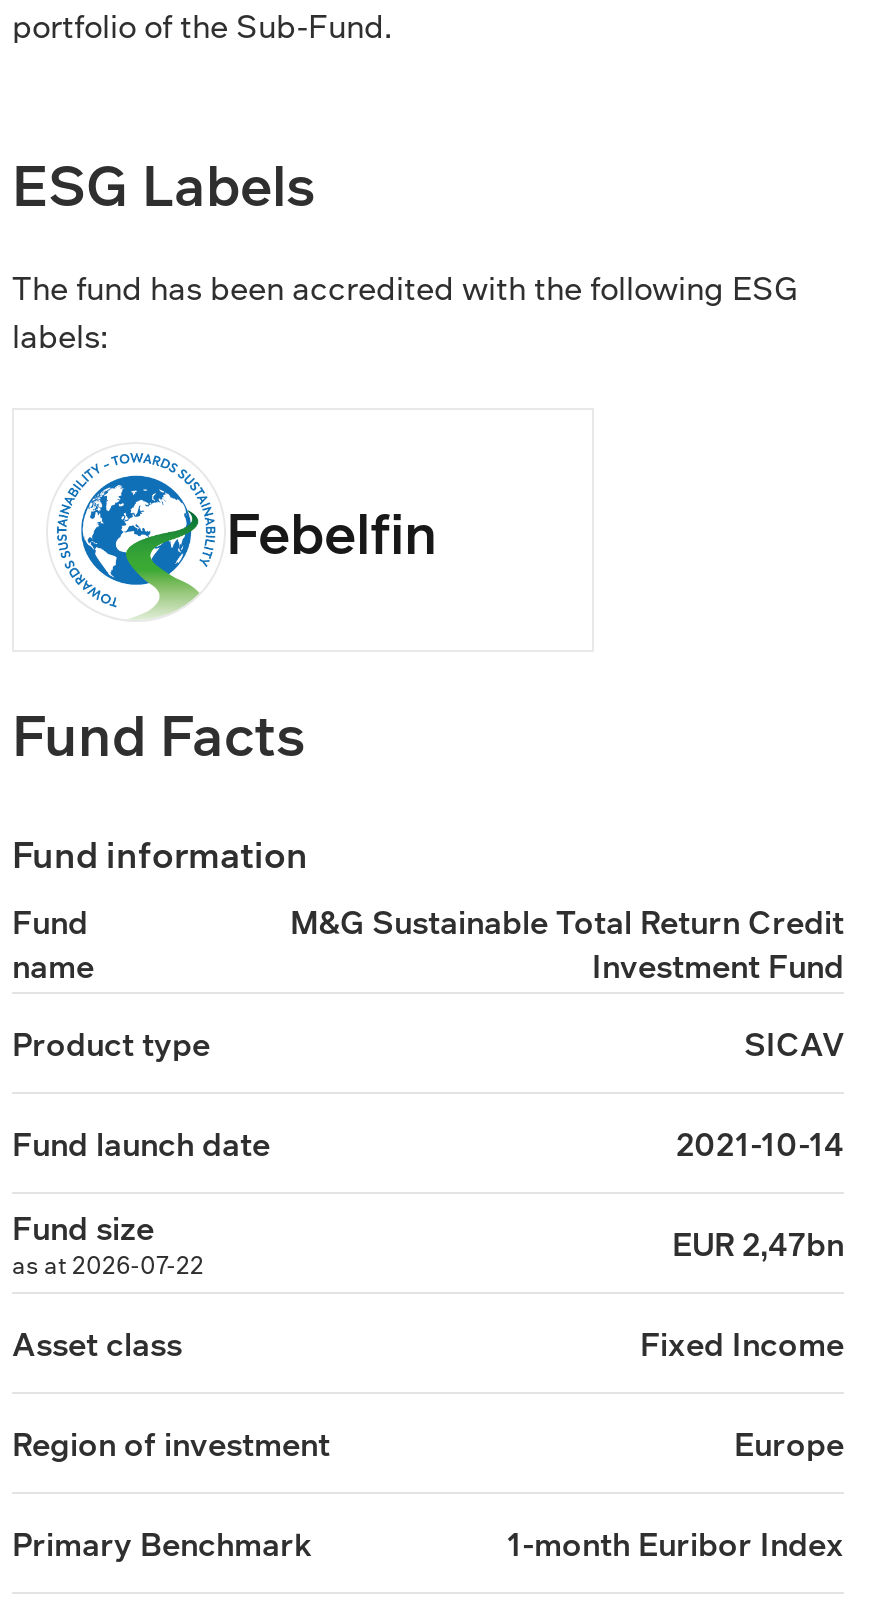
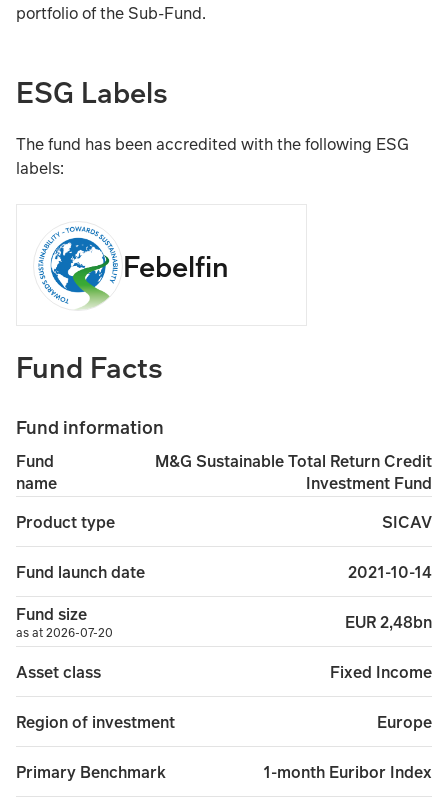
[672,1221,844,1265] EUR 2,47bn -> [345,610,432,632] EUR 2,48bn
[12,1248,204,1282] as at 2026-07-22 -> [16,624,113,641] as at 2026-07-20

